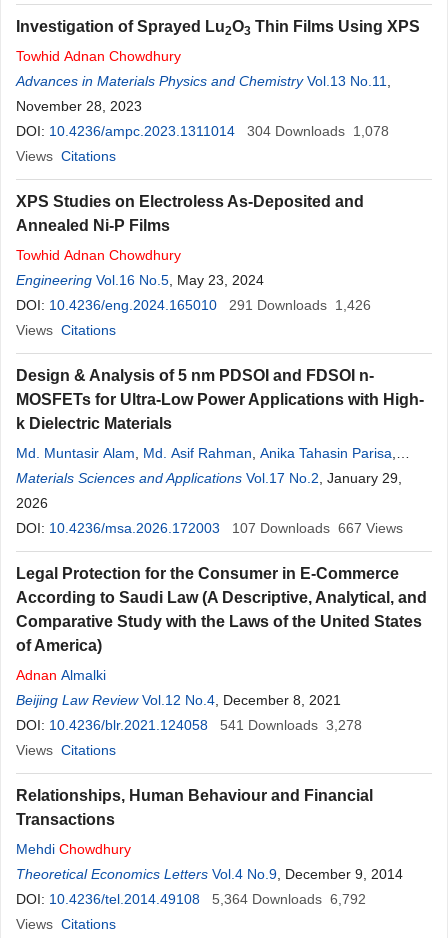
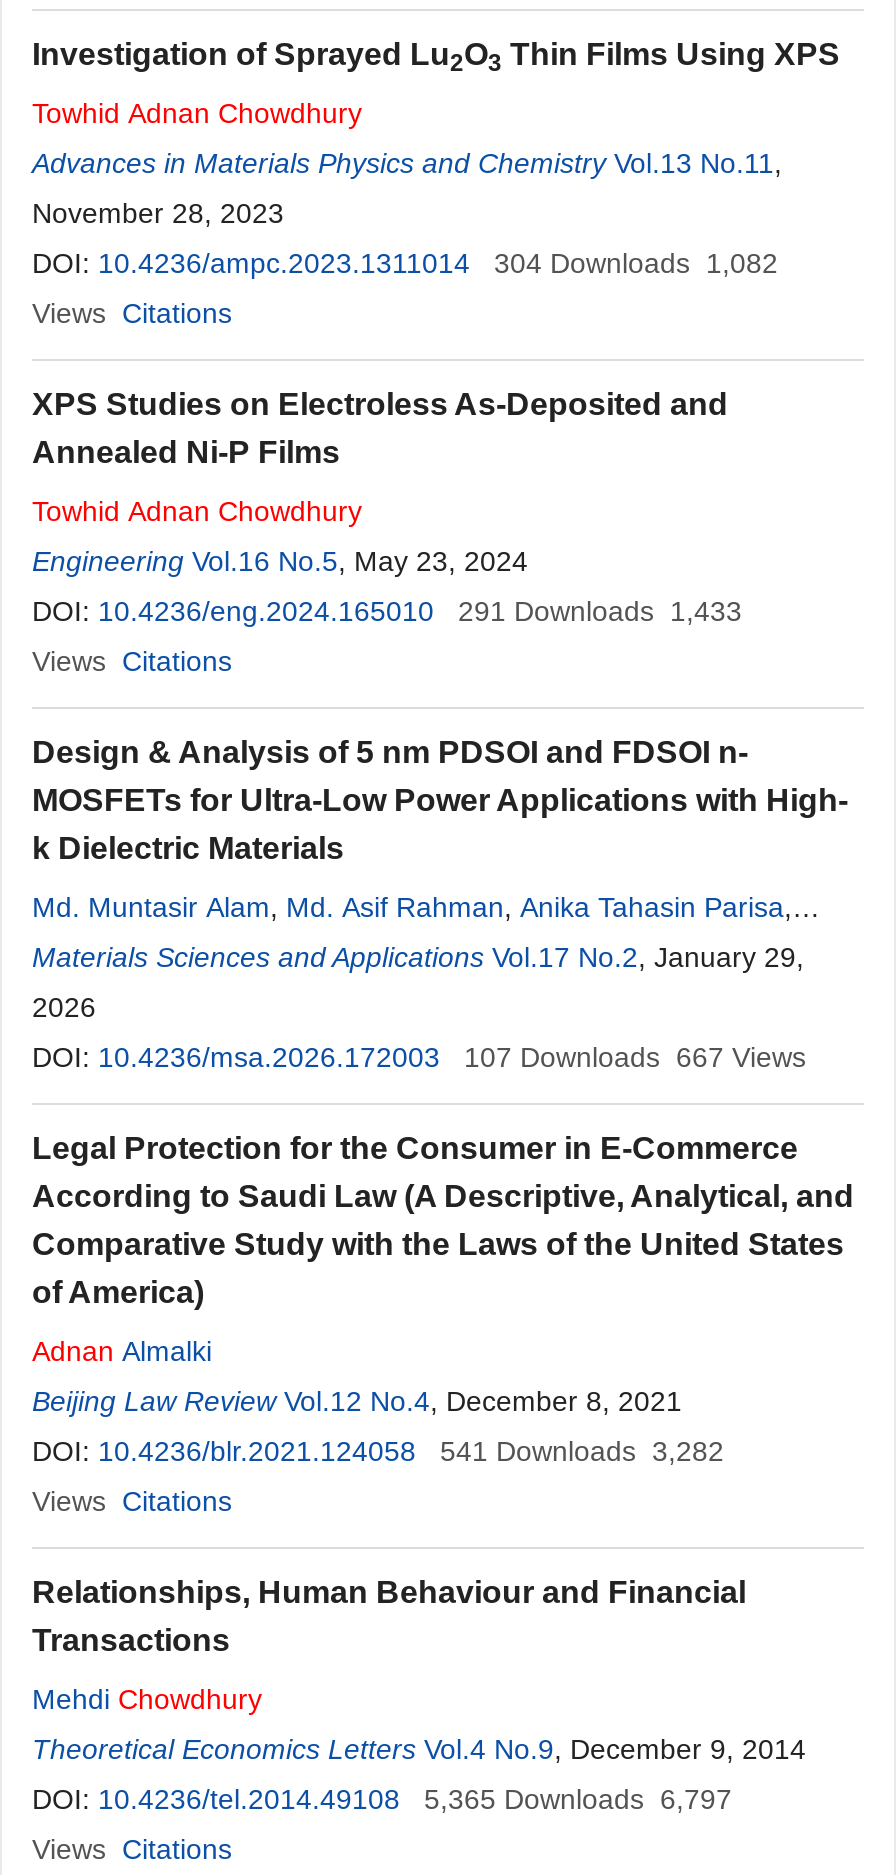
[16,123,389,139] DOI: 10.4236/ampc.2023.1311014 304 Downloads 1,078 -> [32,247,778,279] DOI: 10.4236/ampc.2023.1311014 304 Downloads 1,082
[16,297,371,313] DOI: 10.4236/eng.2024.165010 291 Downloads 1,426 -> [32,595,742,627] DOI: 10.4236/eng.2024.165010 291 Downloads 1,433
[16,717,362,733] DOI: 10.4236/blr.2021.124058 541 Downloads 3,278 -> [32,1435,724,1467] DOI: 10.4236/blr.2021.124058 541 Downloads 3,282
[16,891,366,907] DOI: 10.4236/tel.2014.49108 5,364 Downloads 6,792 -> [32,1783,732,1815] DOI: 10.4236/tel.2014.49108 5,365 Downloads 6,797

